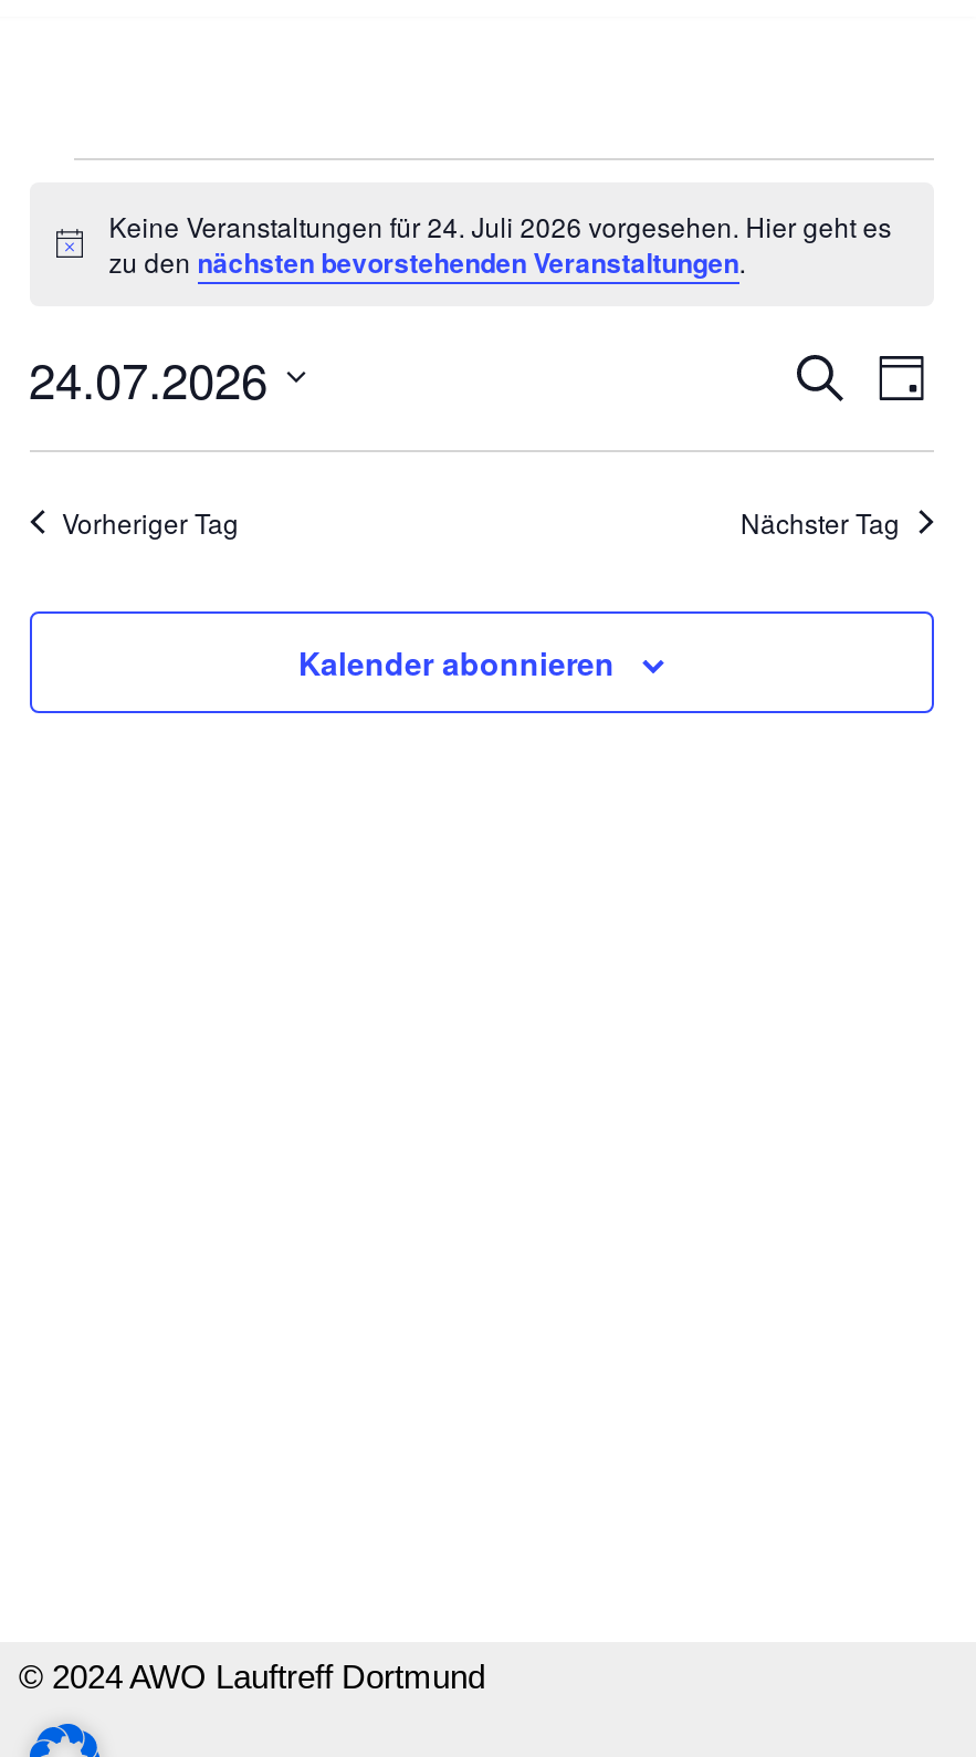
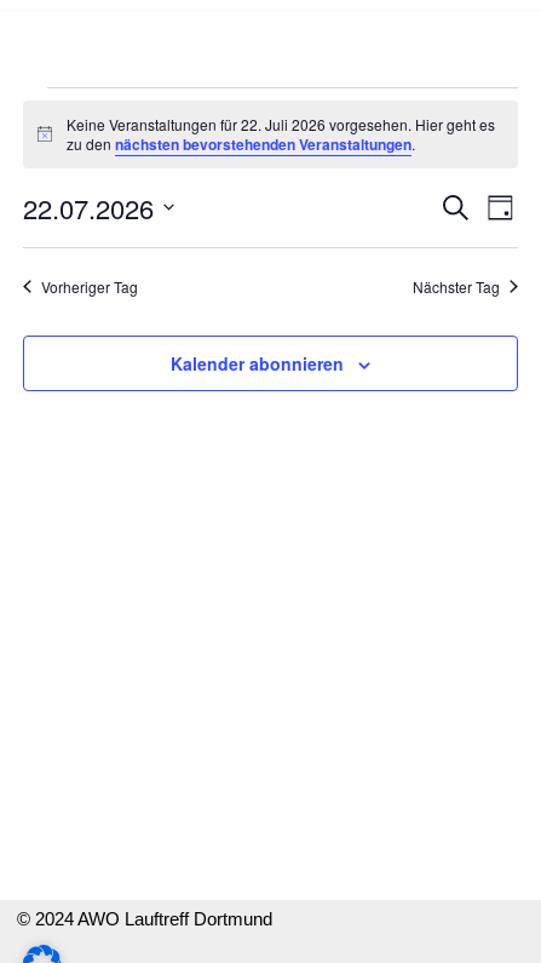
[109,206,892,243] Keine Veranstaltungen für 24. Juli 2026 vorgesehen. Hier geht es -> [66,113,495,134] Keine Veranstaltungen für 22. Juli 2026 vorgesehen. Hier geht es
[29,343,267,411] 24.07.2026 -> [22,188,153,226] 22.07.2026

